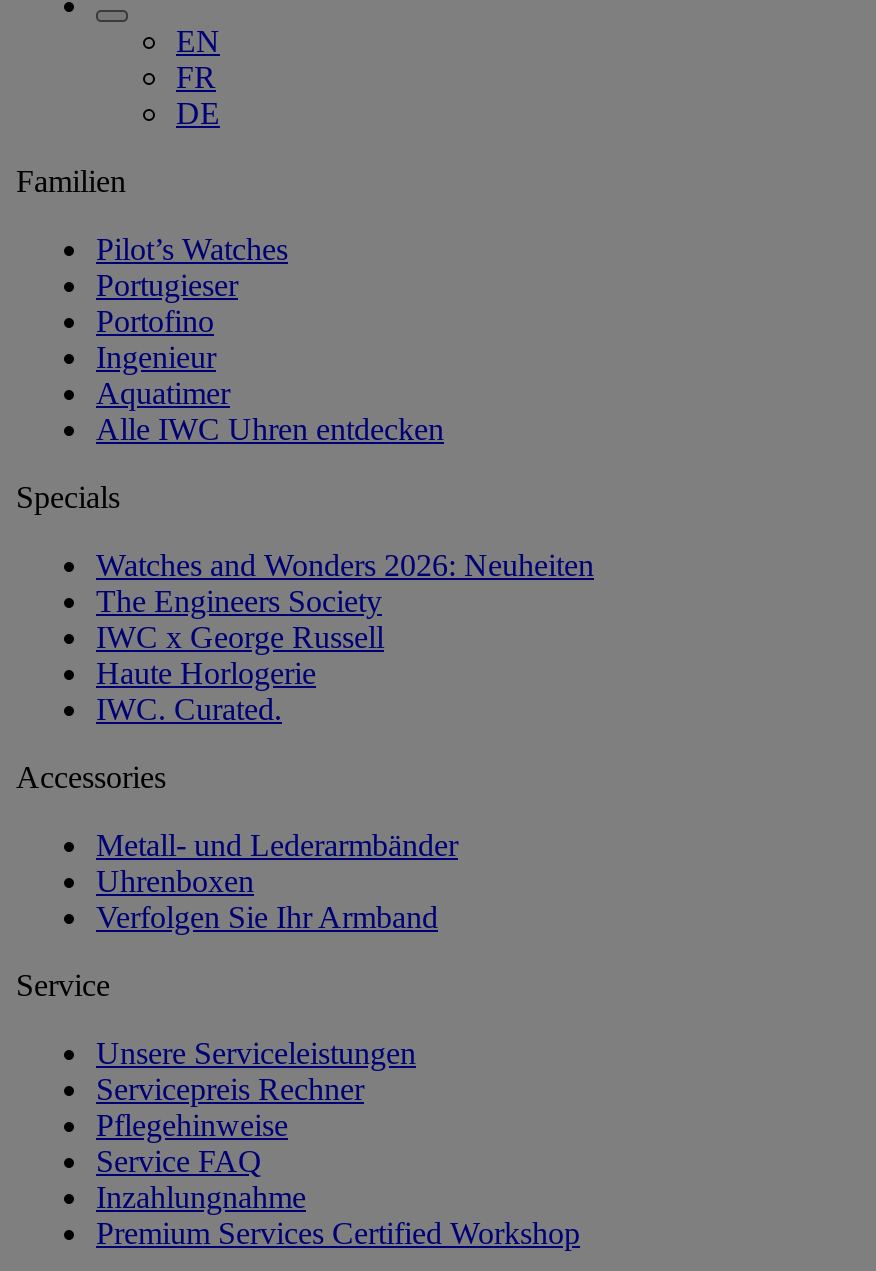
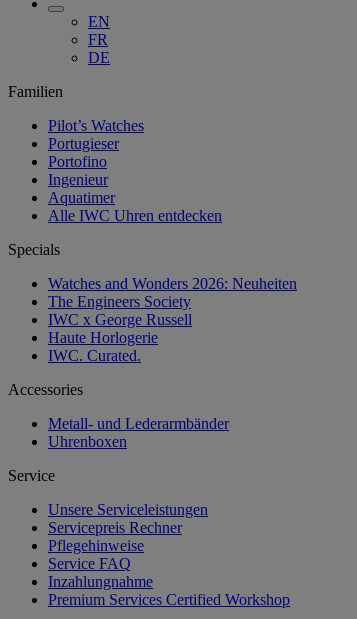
[96,901,438,935] Verfolgen Sie Ihr Armband -> none

